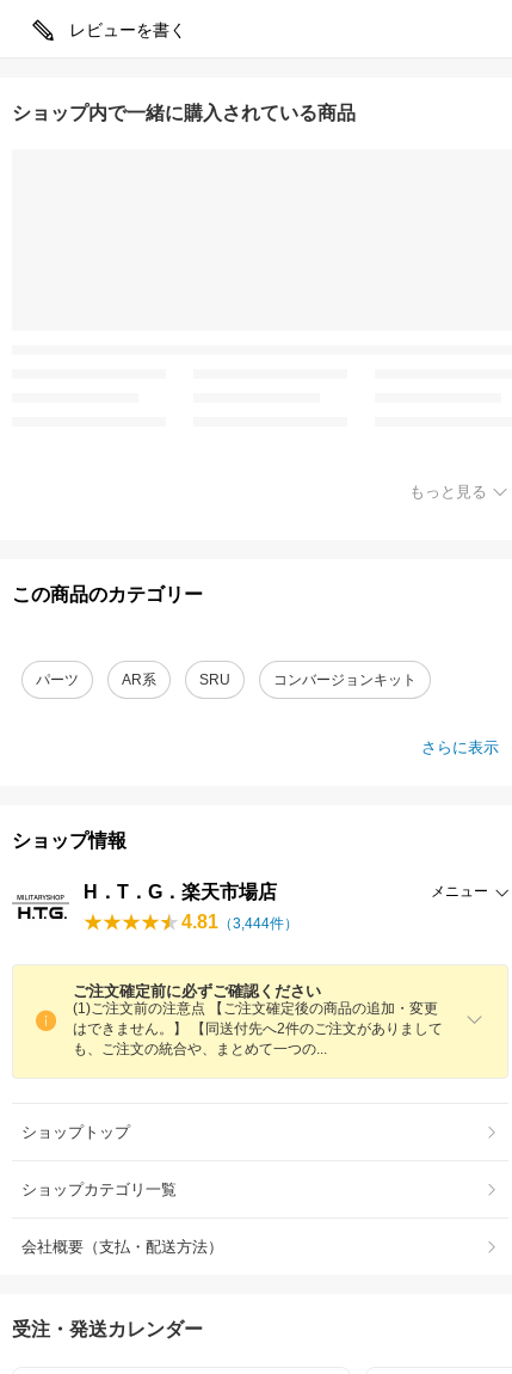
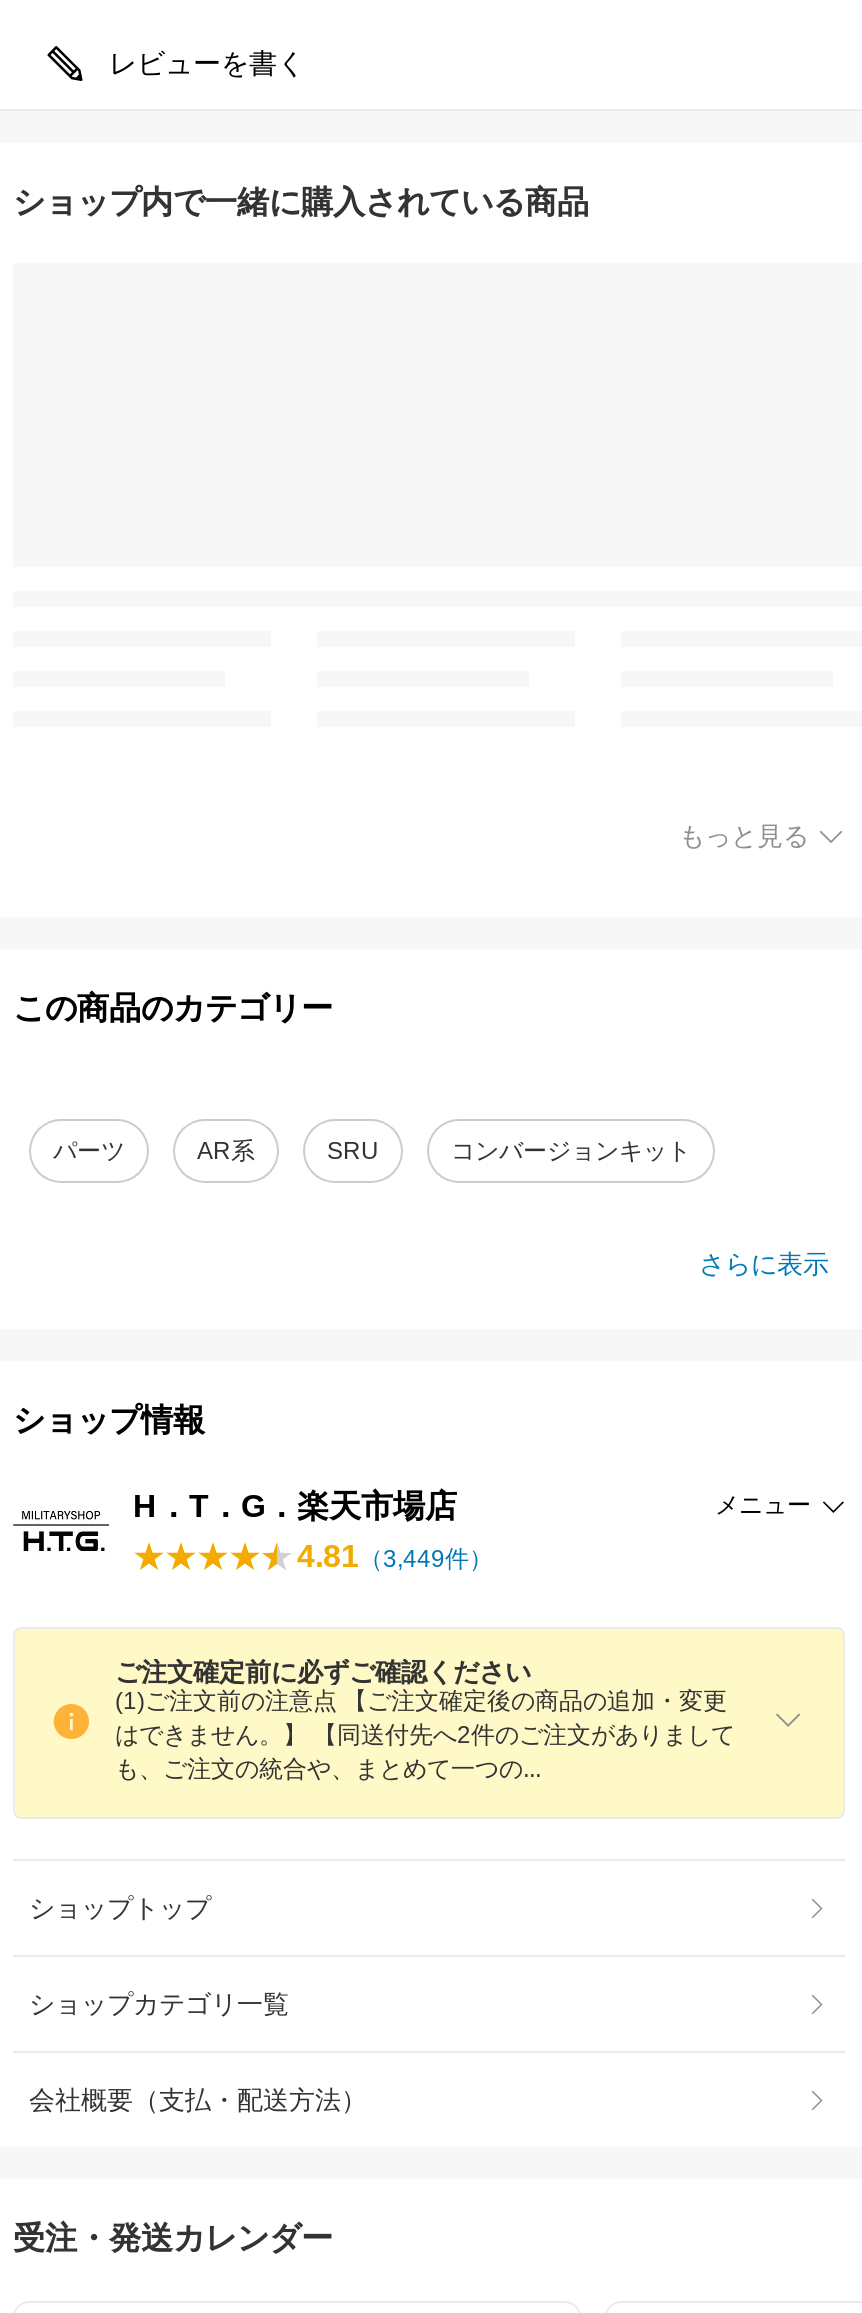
[181,912,298,932] 4.81（3,444件） -> [297,1539,493,1573] 4.81（3,449件）

